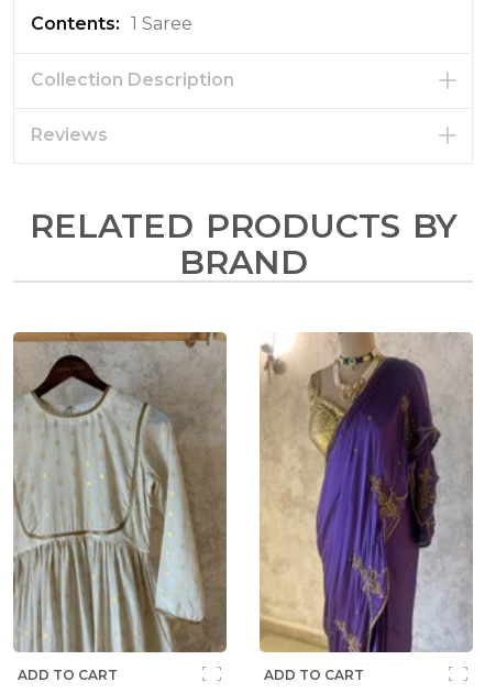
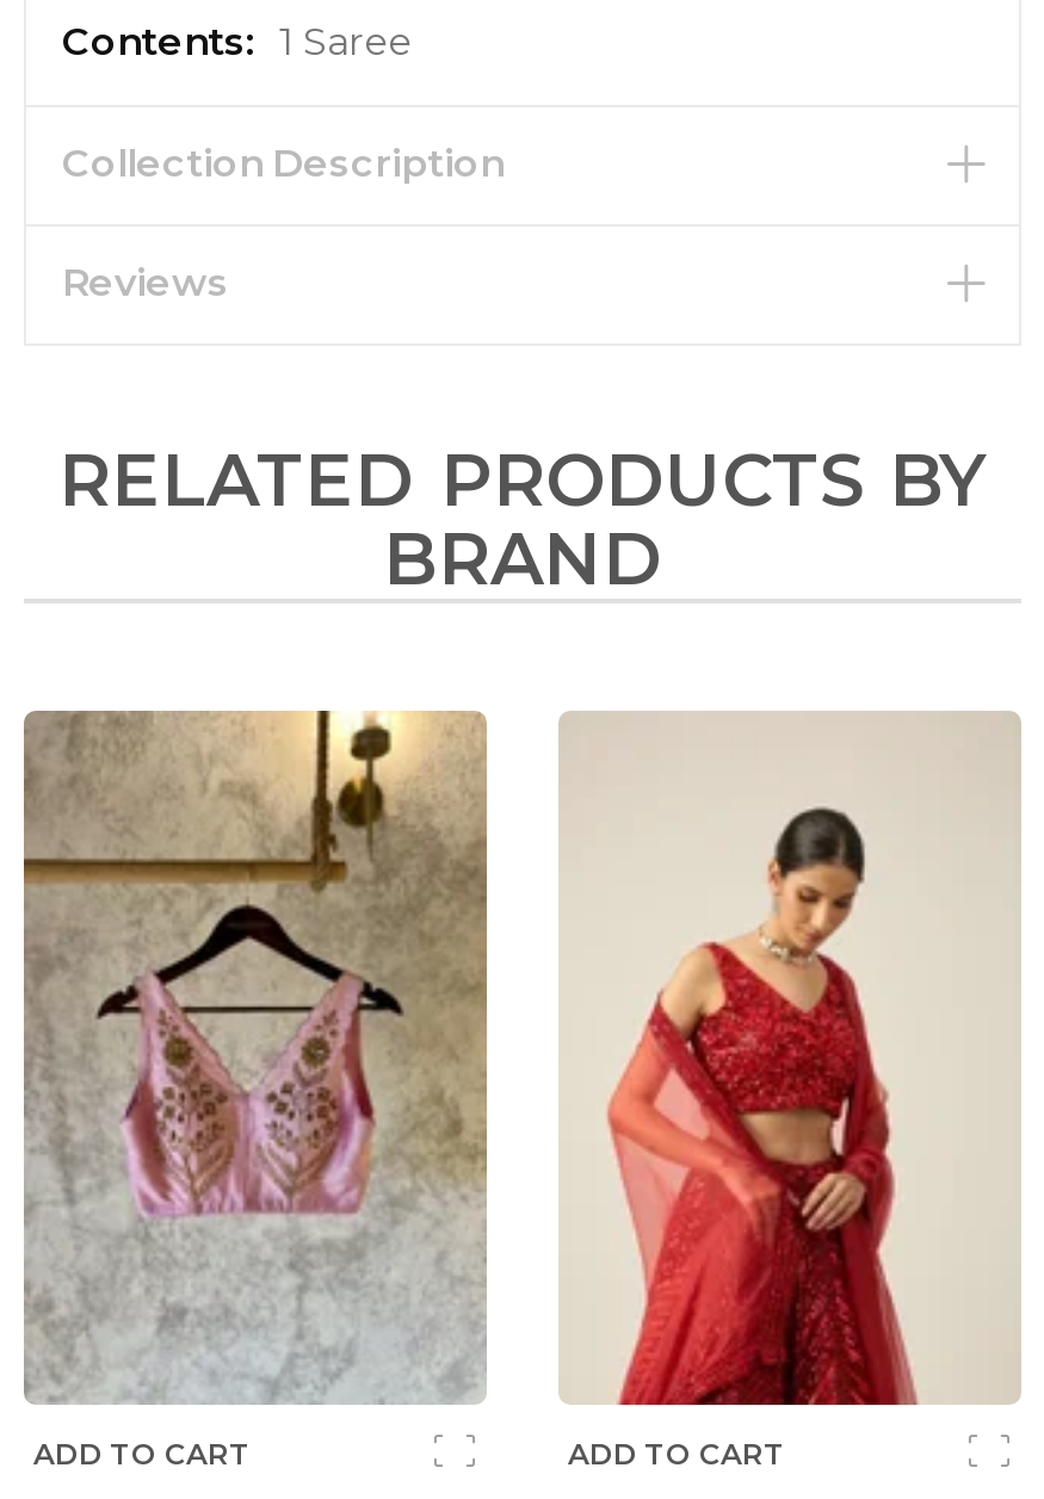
[13,331,227,652] [image] -> [24,711,487,1402] [image]
[260,332,473,653] [image] -> [558,711,1019,1407] [image]

